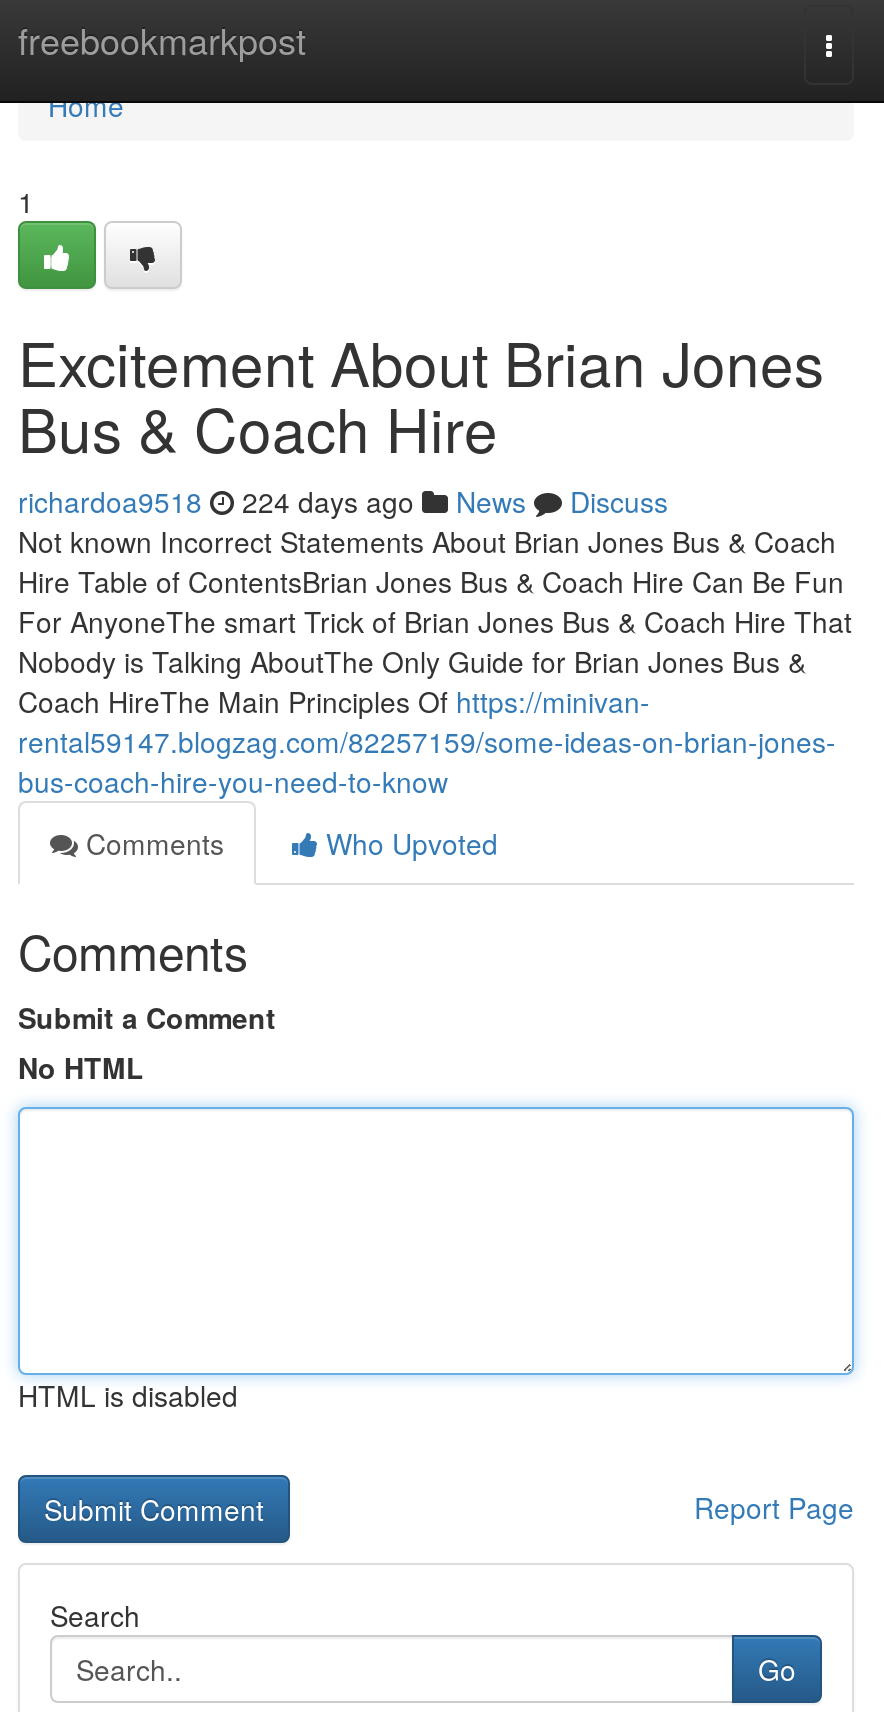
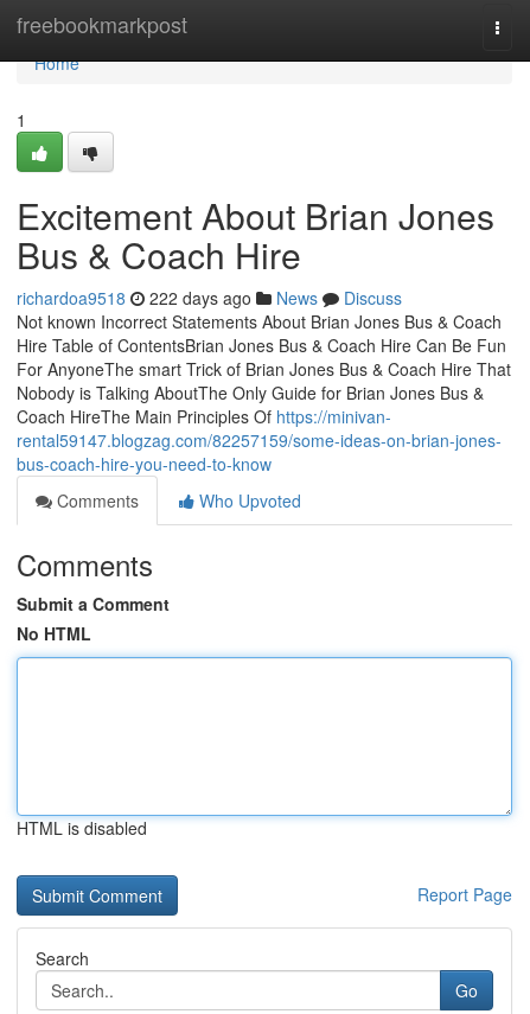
[18,481,668,521] richardoa9518 224 days ago News Discuss -> [17,286,402,310] richardoa9518 222 days ago News Discuss

